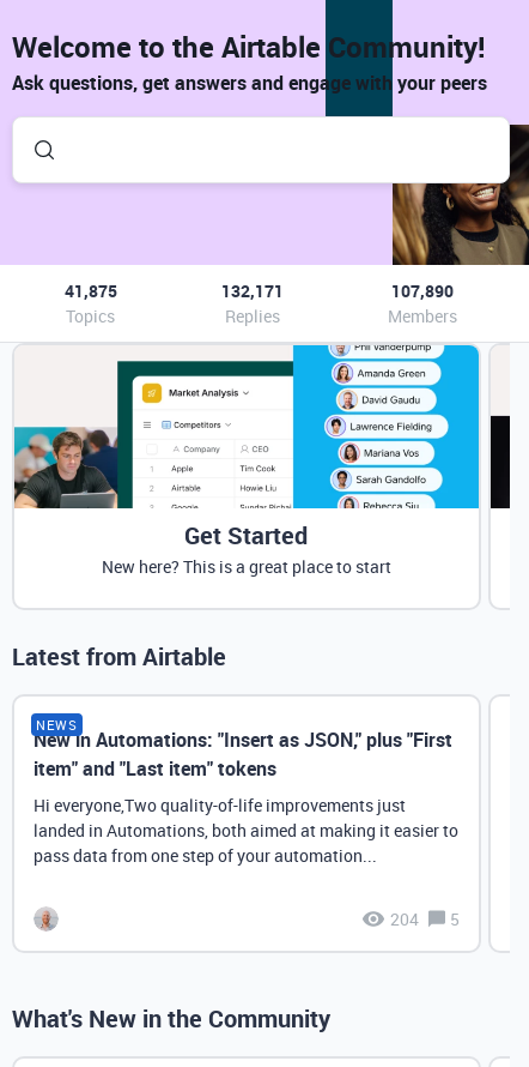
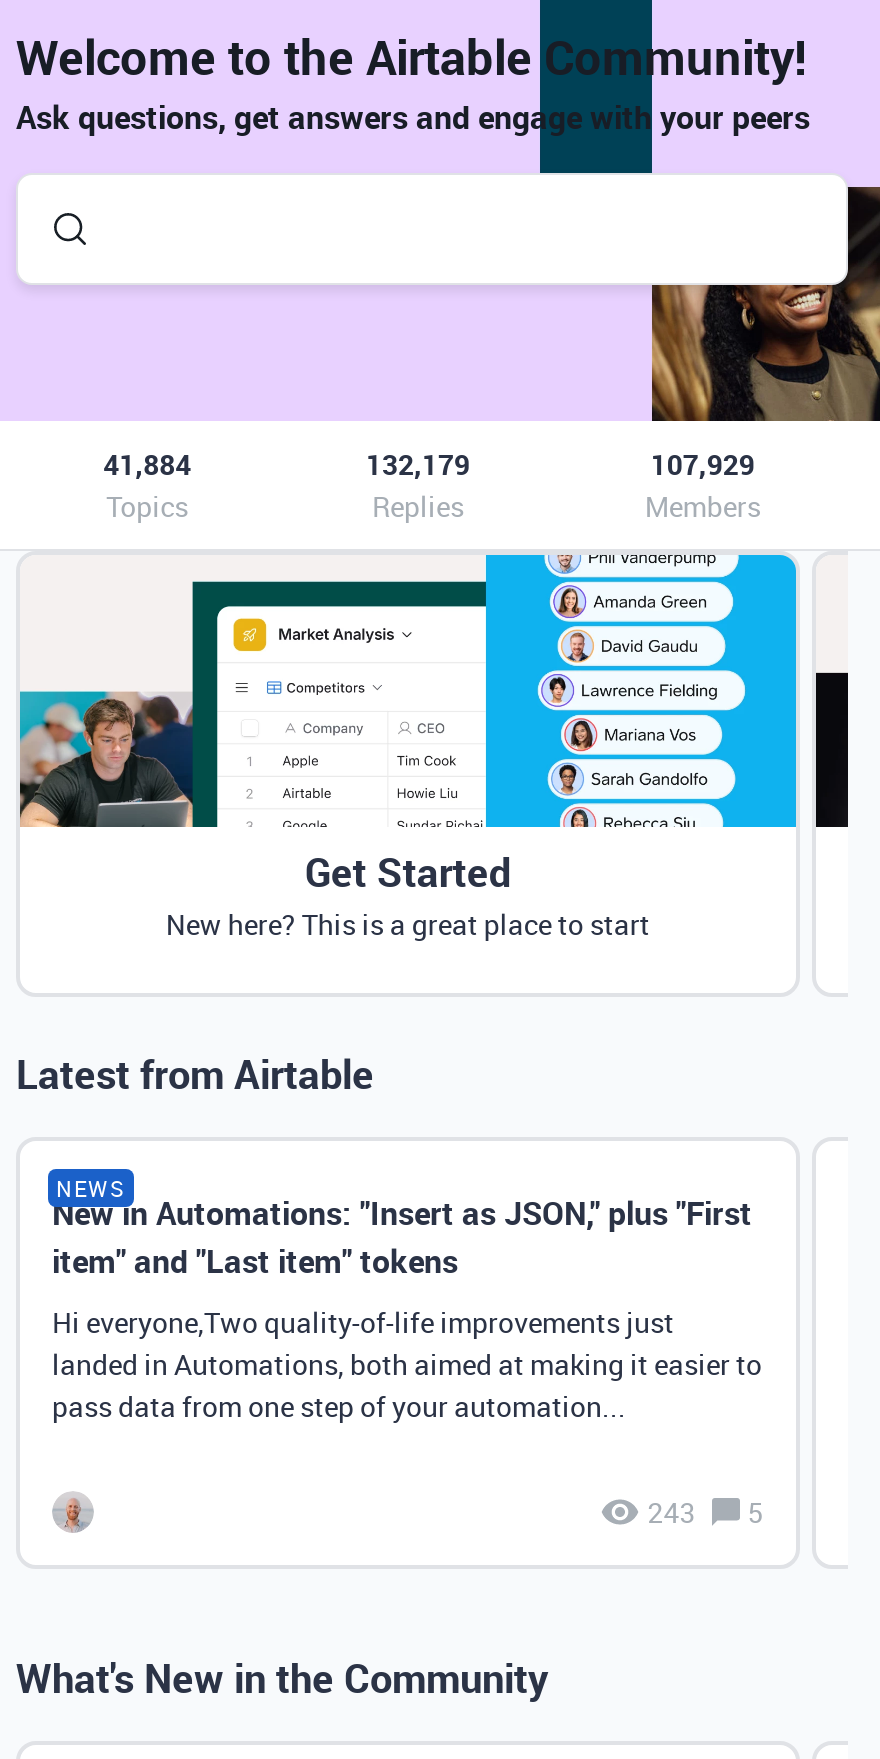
[64,279,117,302] 41,875 -> [103,445,191,483] 41,884
[221,279,284,302] 132,171 -> [366,445,470,483] 132,179
[392,279,454,302] 107,890 -> [651,445,755,483] 107,929
[390,908,459,930] 204 5 -> [648,1493,764,1531] 243 5

